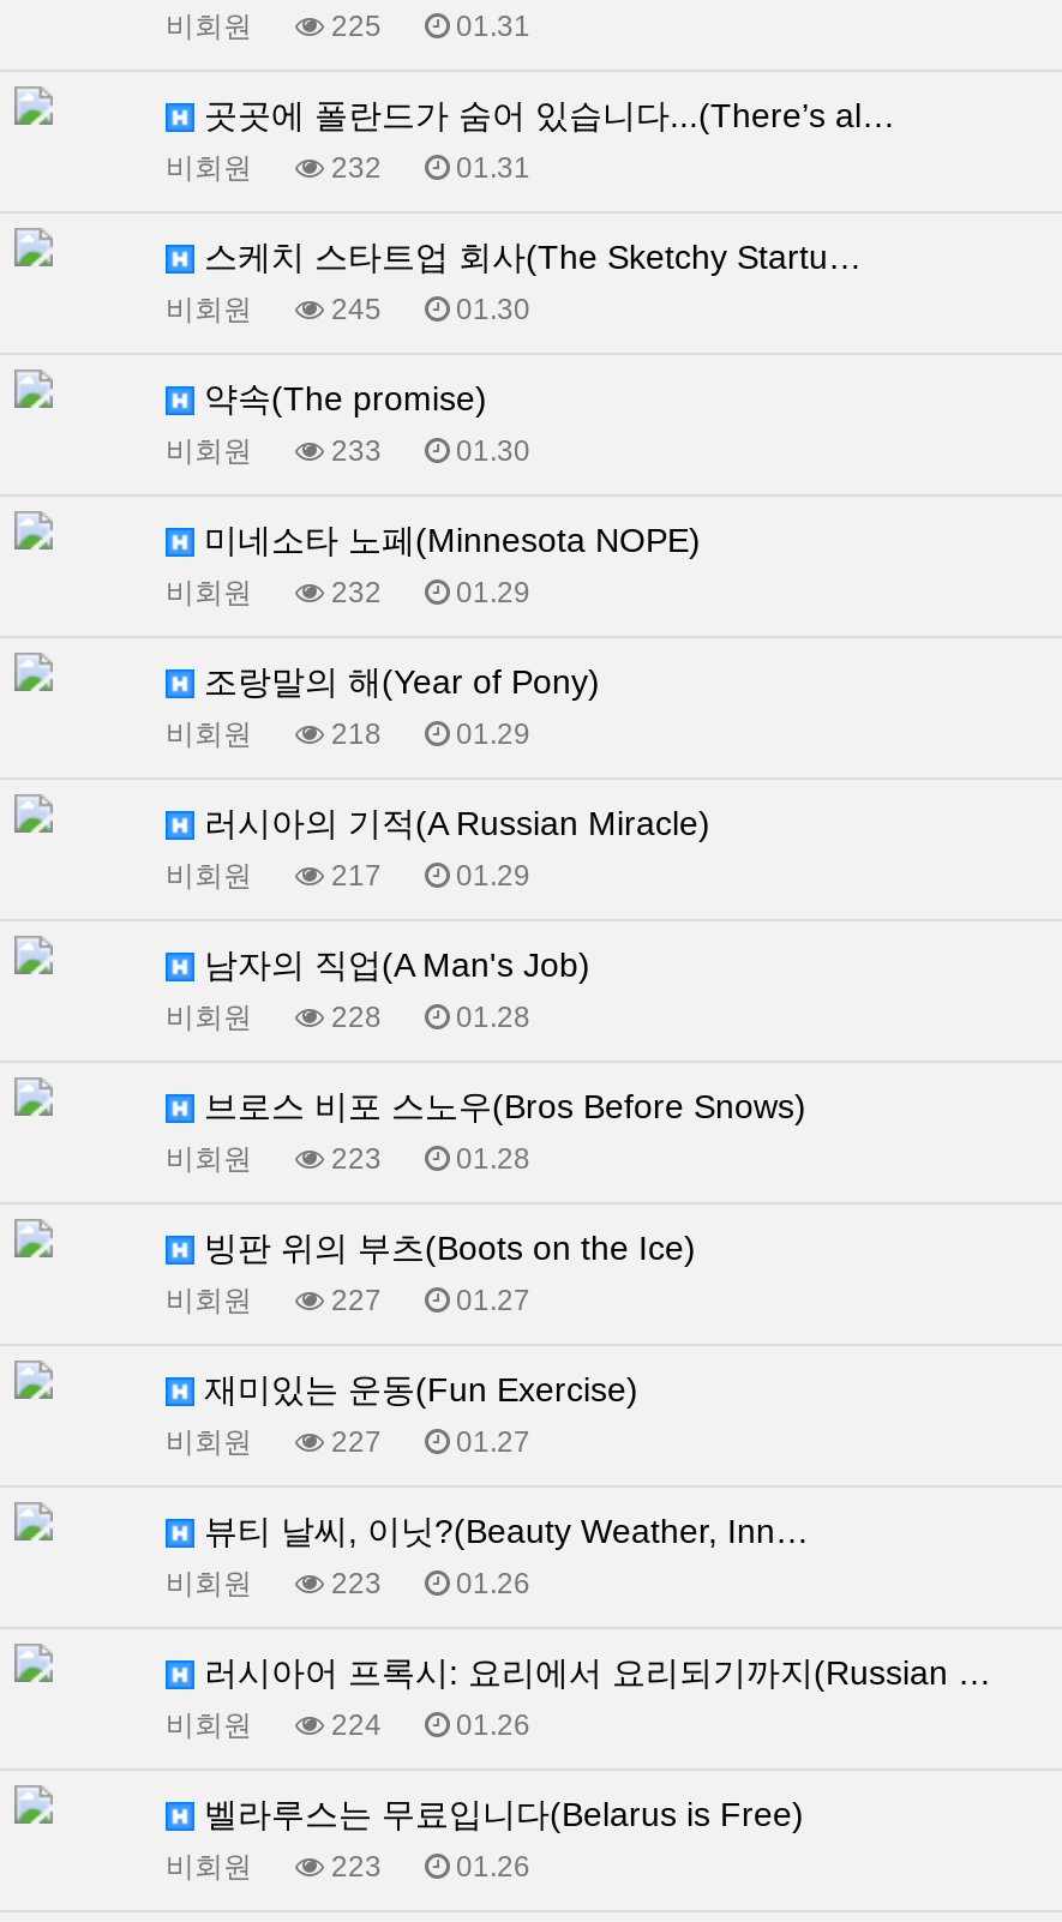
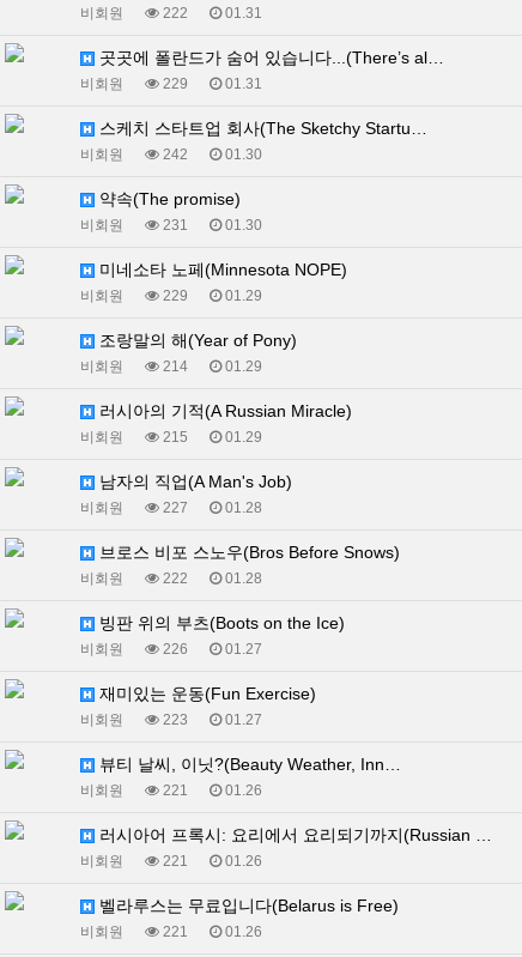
[324,10,530,43] 225 01.31 -> [159,5,262,22] 222 01.31
[324,151,530,185] 232 01.31 -> [159,75,262,92] 229 01.31
[324,293,530,326] 245 01.30 -> [159,146,262,163] 242 01.30
[324,434,530,468] 233 01.30 -> [159,217,262,234] 231 01.30
[324,576,530,609] 232 01.29 -> [159,287,262,304] 229 01.29
[324,717,530,751] 218 01.29 -> [159,358,262,375] 214 01.29
[324,859,530,893] 217 01.29 -> [159,429,262,446] 215 01.29
[324,1001,530,1034] 228 01.28 -> [159,499,262,516] 227 01.28
[324,1142,530,1176] 223 01.28 -> [159,570,262,587] 222 01.28
[324,1284,530,1317] 227 01.27 -> [159,641,262,658] 226 01.27
[324,1425,530,1459] 227 01.27 -> [159,711,262,728] 223 01.27
[324,1567,530,1600] 223 01.26 -> [159,782,262,799] 221 01.26
[324,1708,530,1742] 224 01.26 -> [159,853,262,870] 221 01.26
[324,1850,530,1884] 223 01.26 -> [159,923,262,940] 221 01.26

